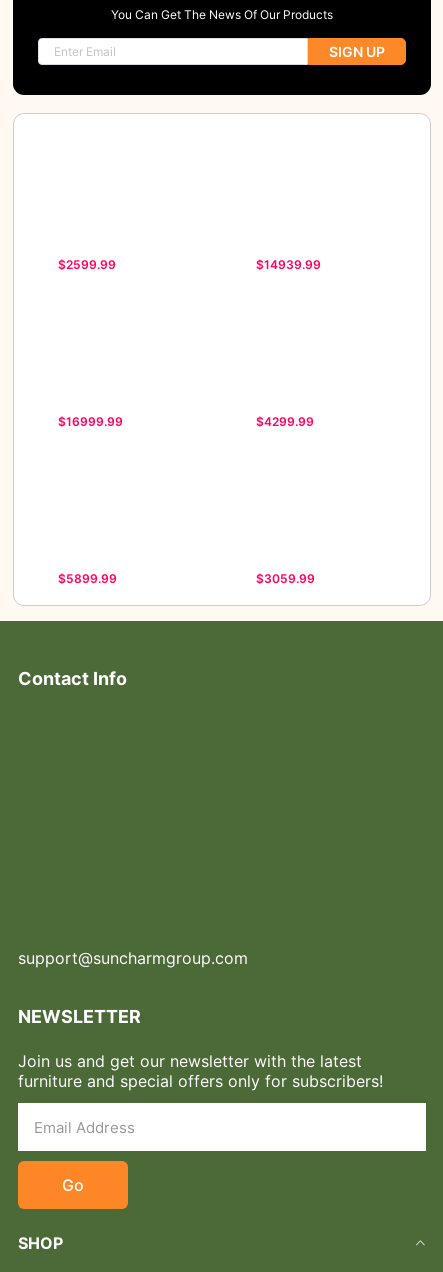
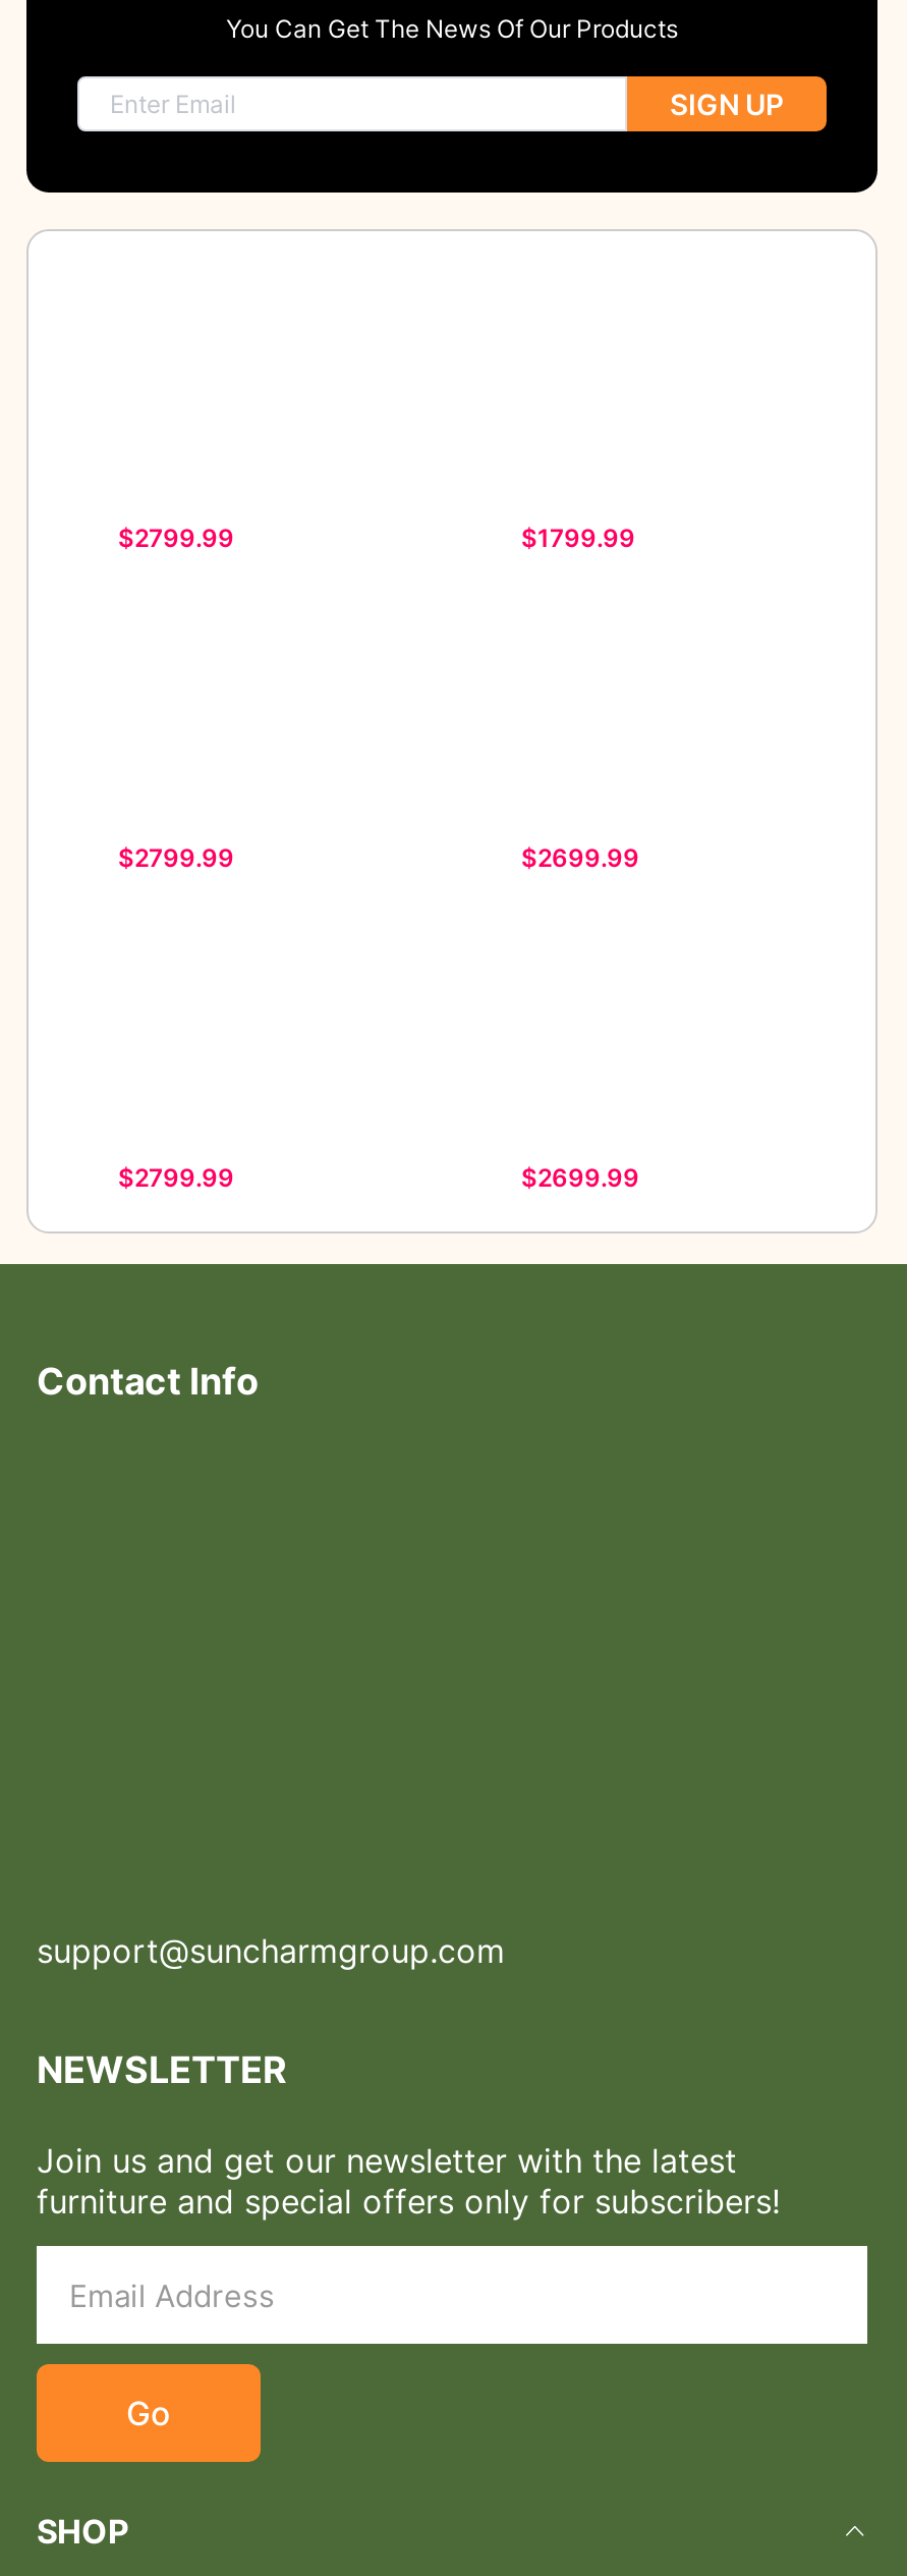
[58,257,116,272] $2599.99 -> [118,523,234,553] $2799.99
[256,257,321,272] $14939.99 -> [521,523,635,553] $1799.99
[58,414,123,429] $16999.99 -> [118,842,234,873] $2799.99
[256,414,314,429] $4299.99 -> [521,842,639,873] $2699.99
[58,571,117,586] $5899.99 -> [118,1162,234,1193] $2799.99
[256,571,315,586] $3059.99 -> [521,1162,639,1193] $2699.99

